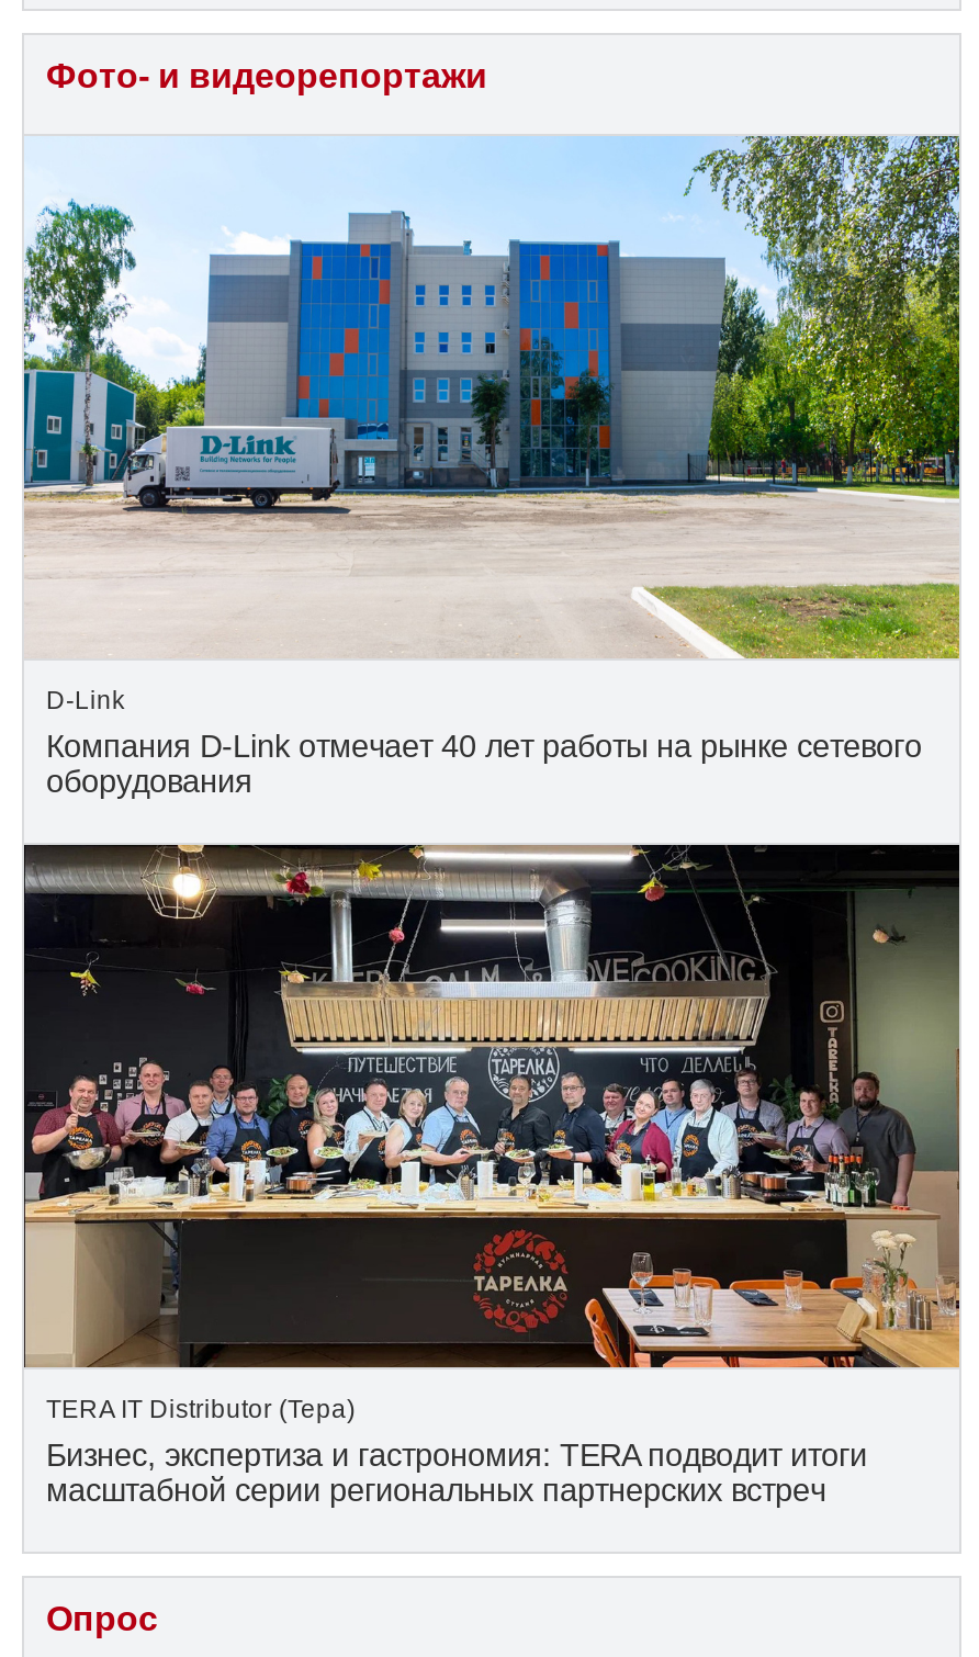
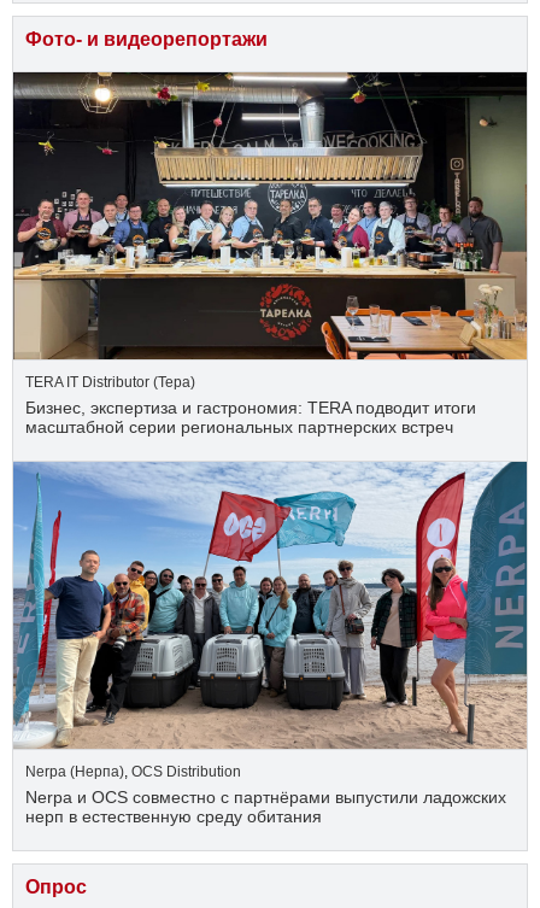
[22,134,961,799] [image] | D-Link | Компания D-Link отмечает 40 лет работы на рынке сетевого | оборудования -> none
moved [20,843,964,1508] -> [11,71,529,437]: [image] | TERA IT Distributor (Тера) | Бизнес, экспертиза и гастрономия: TERA подводит итоги | масштабной серии региональных партнерских встреч
none -> [12,461,528,826] [image] | Nerpa (Нерпа), OCS Distribution | Nerpa и OCS совместно с партнёрами выпустили ладожских | нерп в естественную среду обитания

